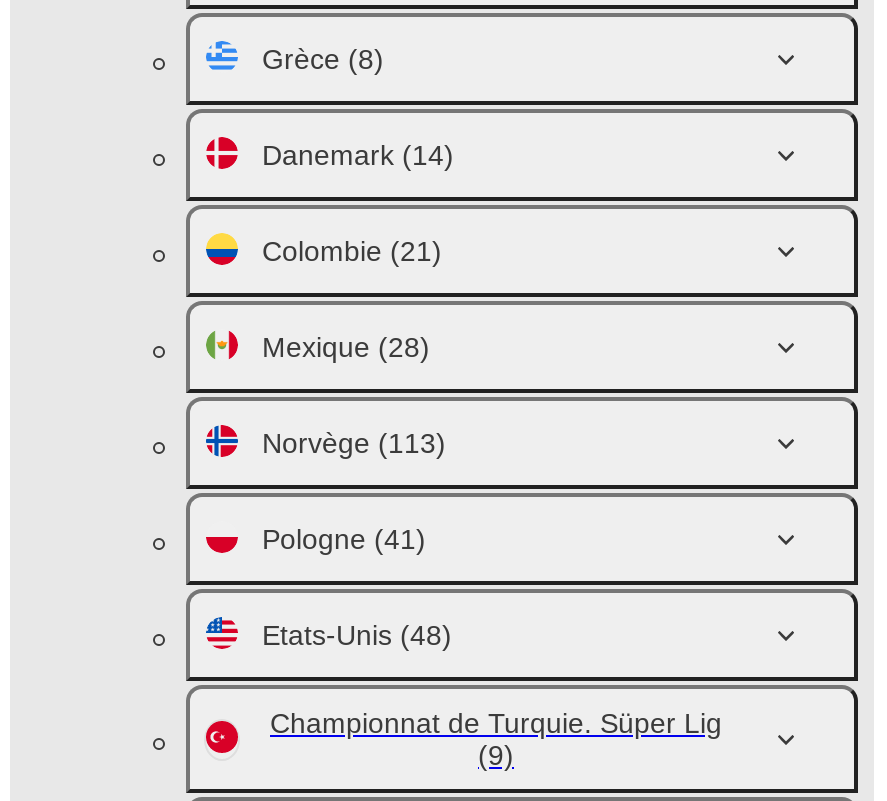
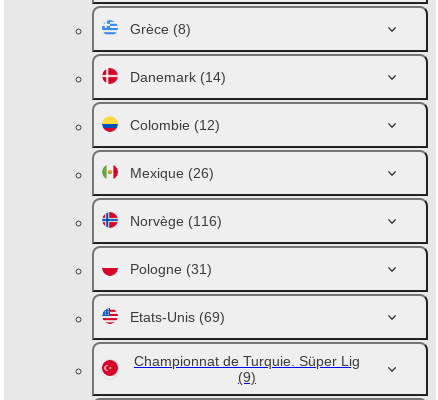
[262,235,442,267] Colombie (21) -> [130,117,220,133] Colombie (12)
[262,331,430,363] Mexique (28) -> [130,165,214,181] Mexique (26)
[262,427,446,459] Norvège (113) -> [130,213,222,229] Norvège (116)
[262,523,426,555] Pologne (41) -> [130,261,212,277] Pologne (31)
[262,619,452,651] Etats-Unis (48) -> [130,309,225,325] Etats-Unis (69)

